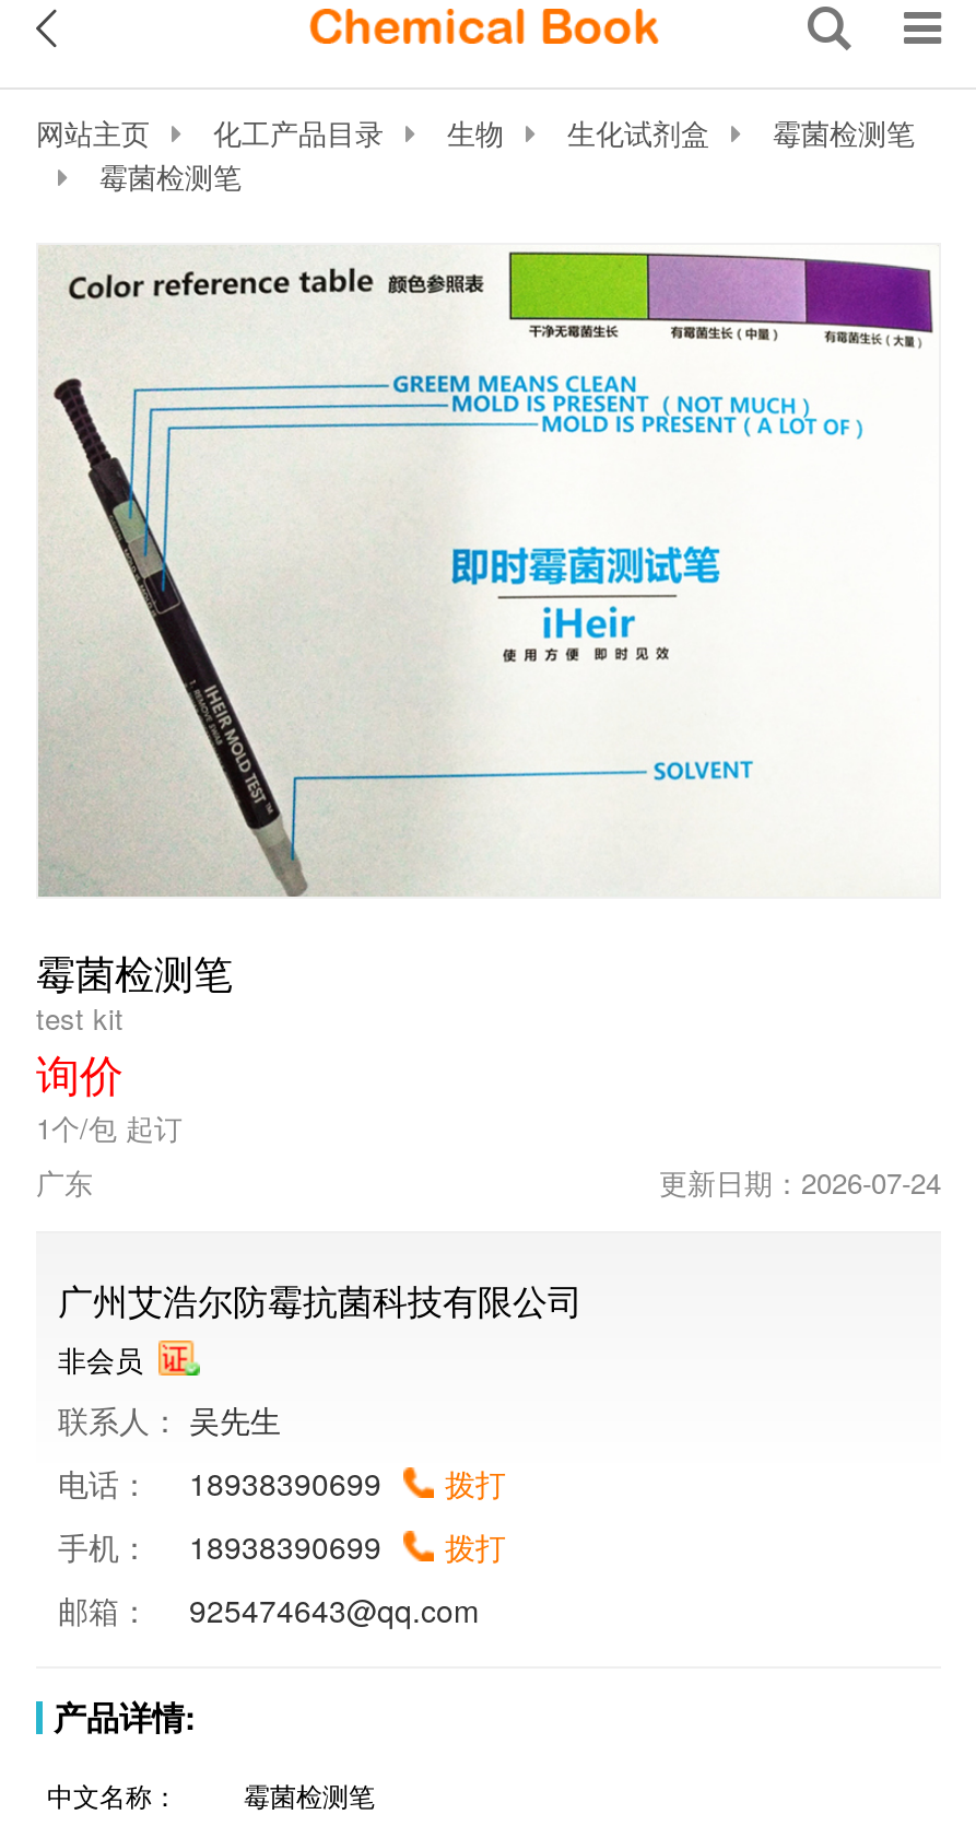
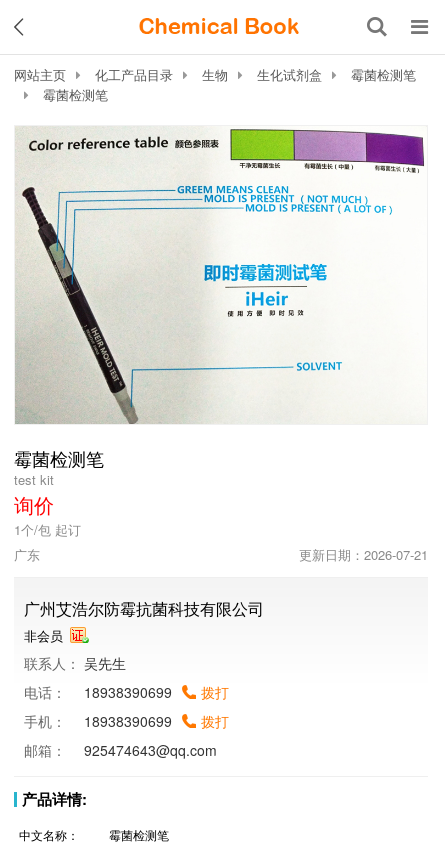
[659,1161,941,1203] 更新日期：2026-07-24 -> [299,545,428,564] 更新日期：2026-07-21

